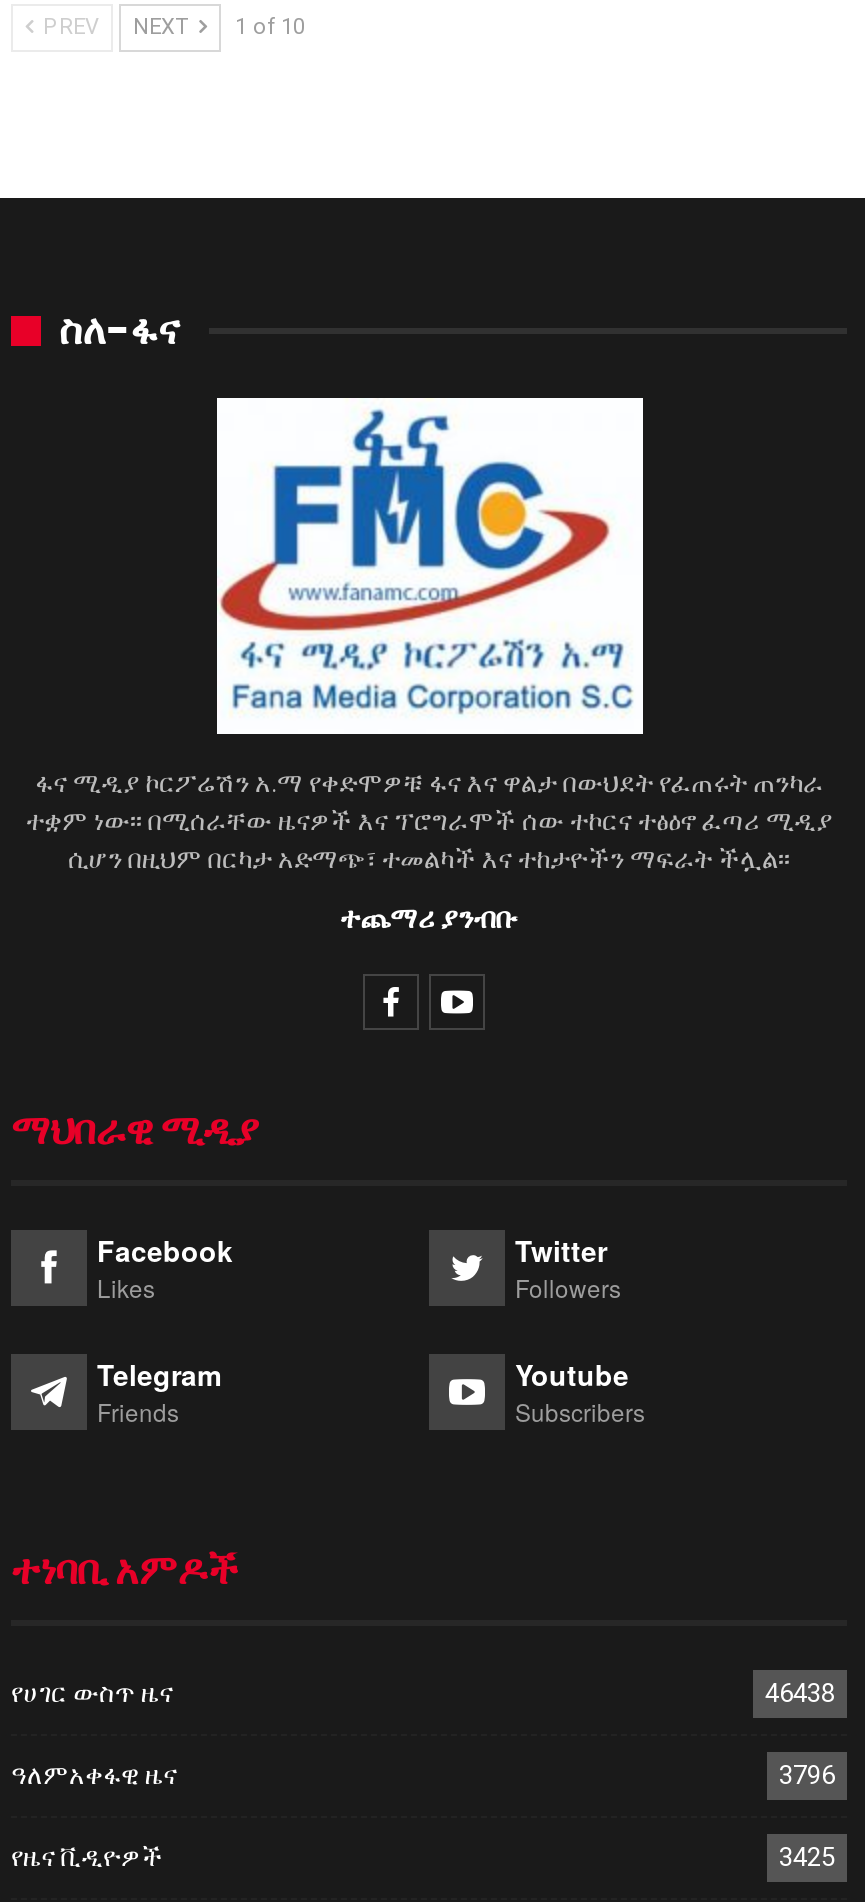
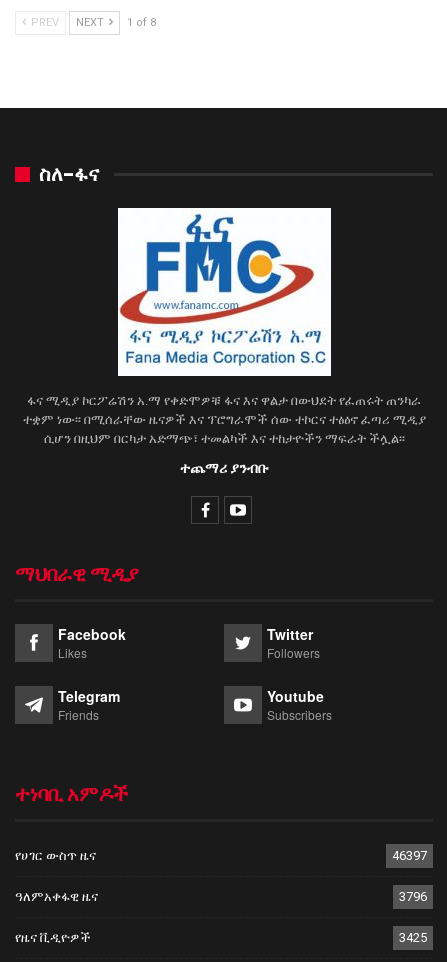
[37,14,305,40] PREV NEXT 1 of 10 -> [28,16,156,29] PREV NEXT 1 of 8
[765,1678,835,1708] 46438 -> [392,848,427,863] 46397

